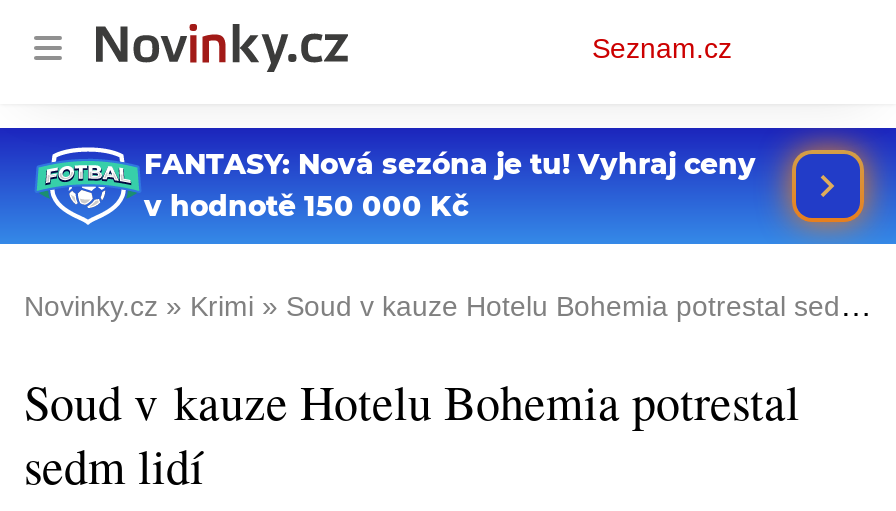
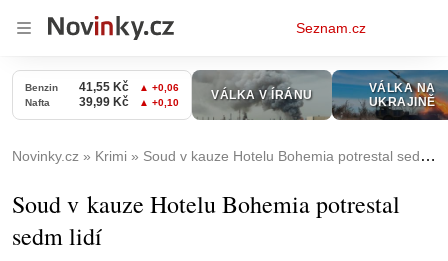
[6,126,890,246] [image] -> [3,68,445,125] [image]

